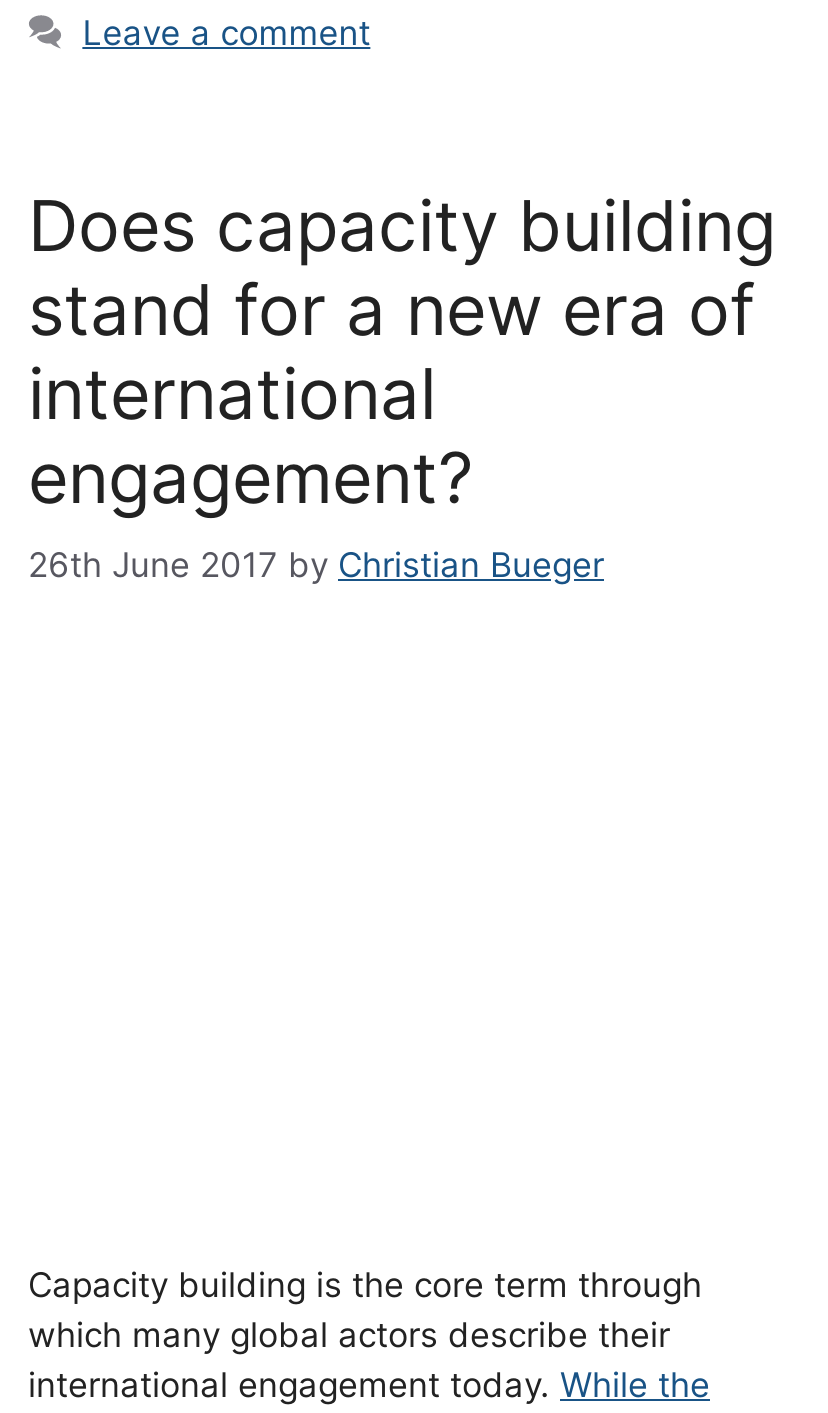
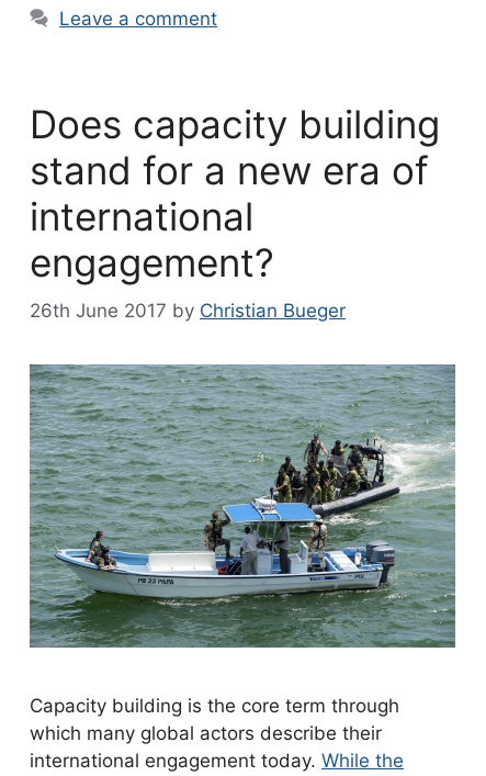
none -> [29,363,456,649] [image]

